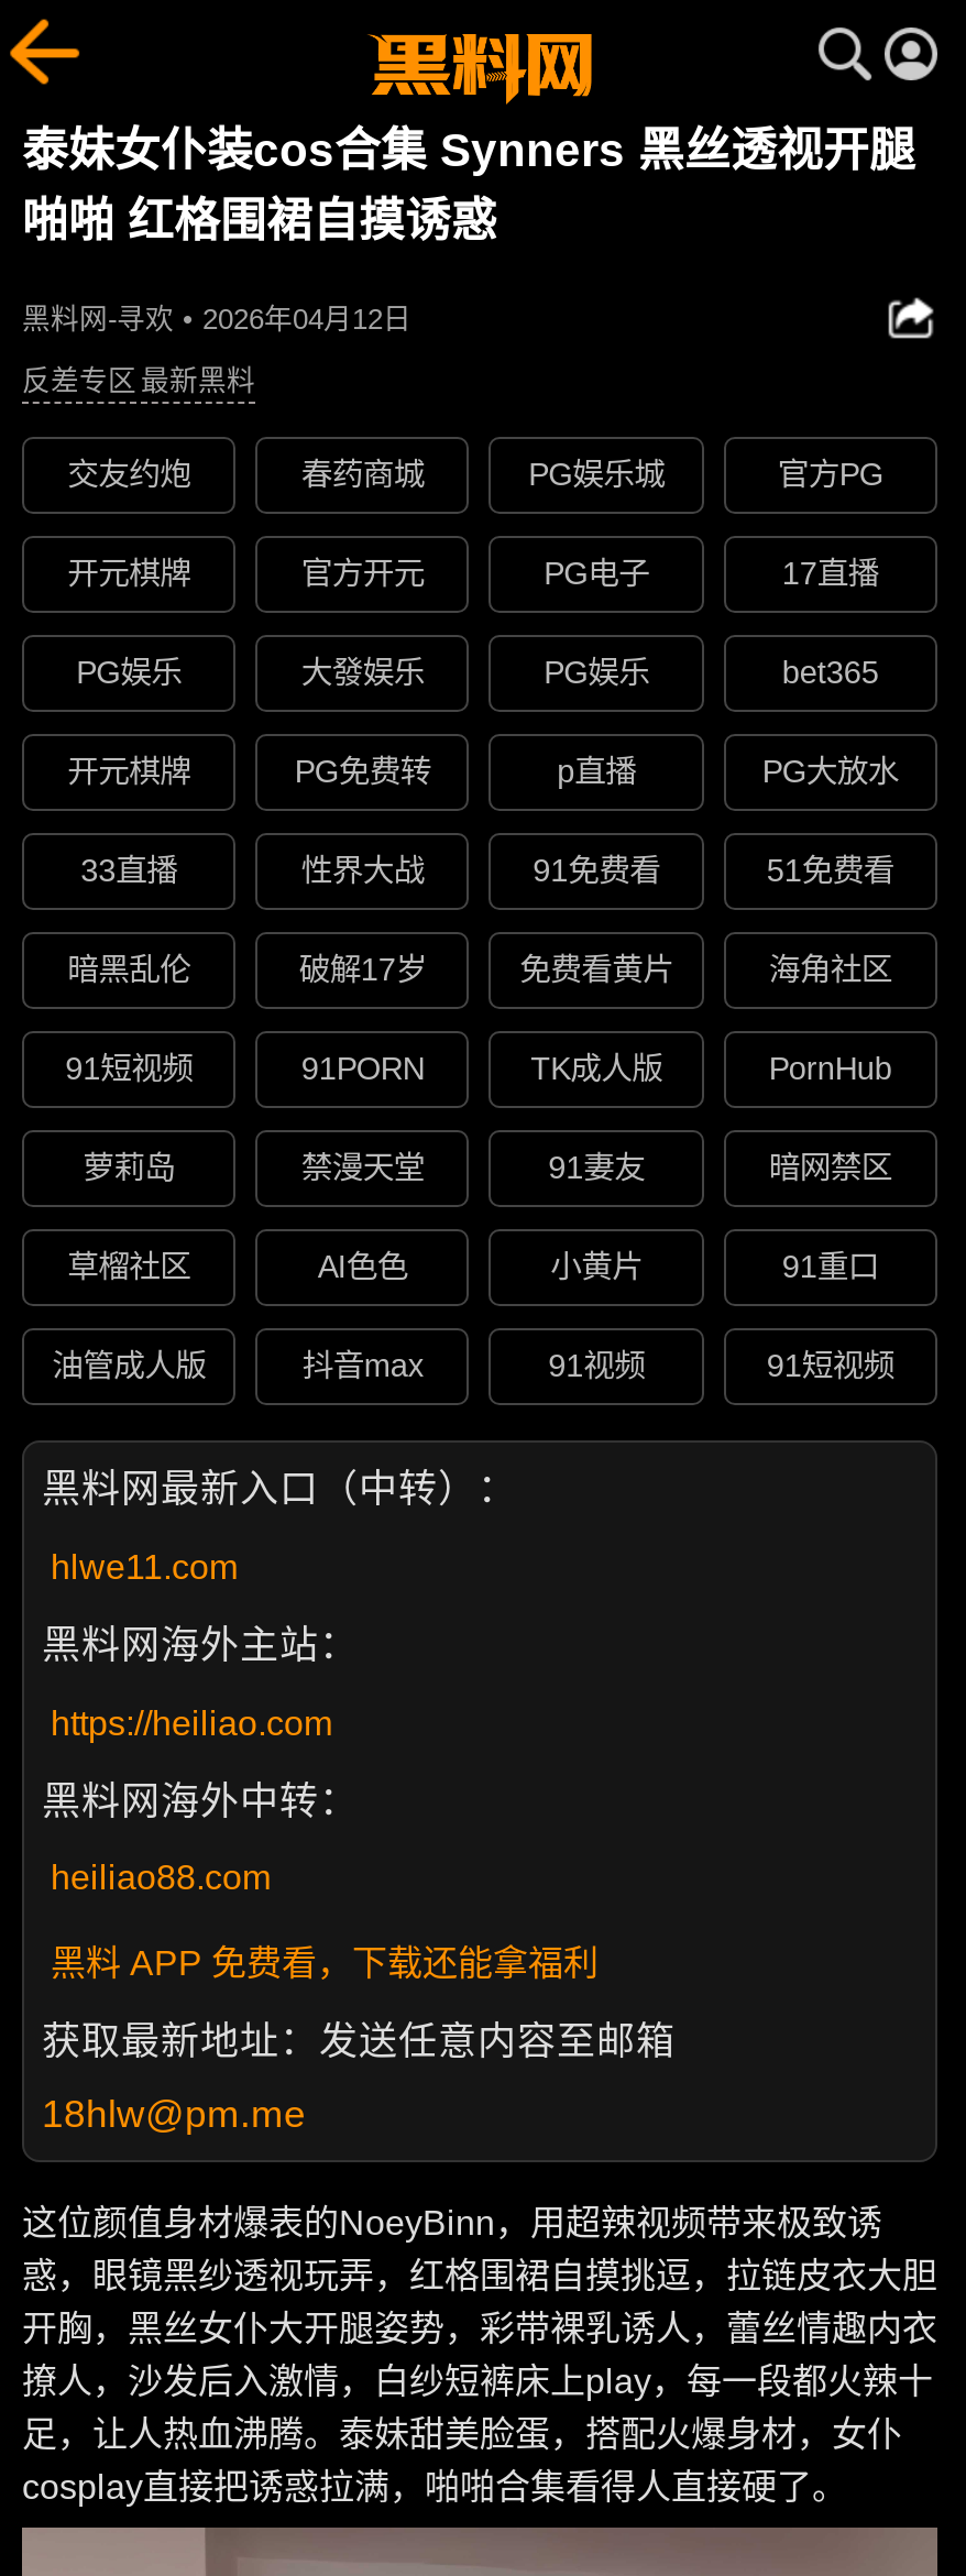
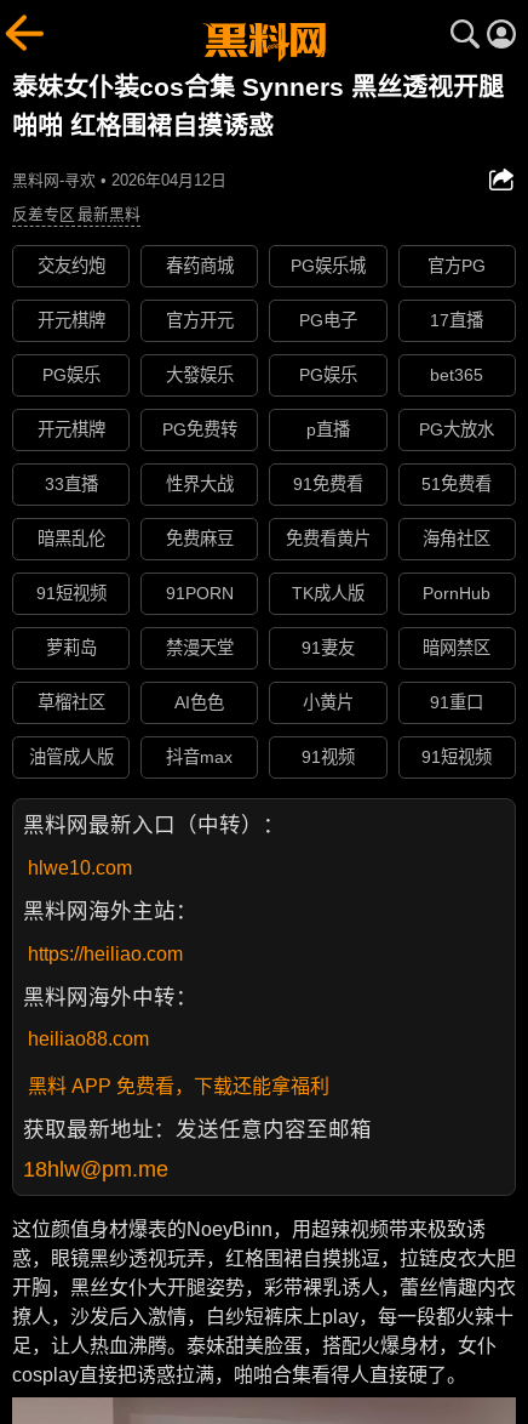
[299,953,426,988] 破解17岁 -> [166,529,233,549] 免费麻豆
[51,1548,238,1585] hlwe11.com -> [28,857,132,878] hlwe10.com

